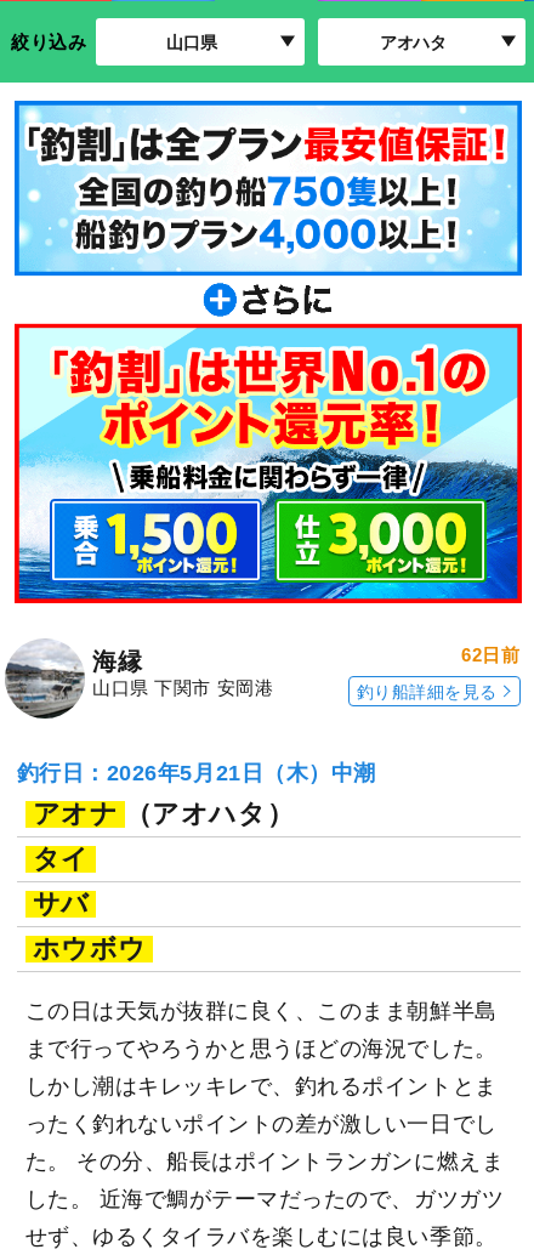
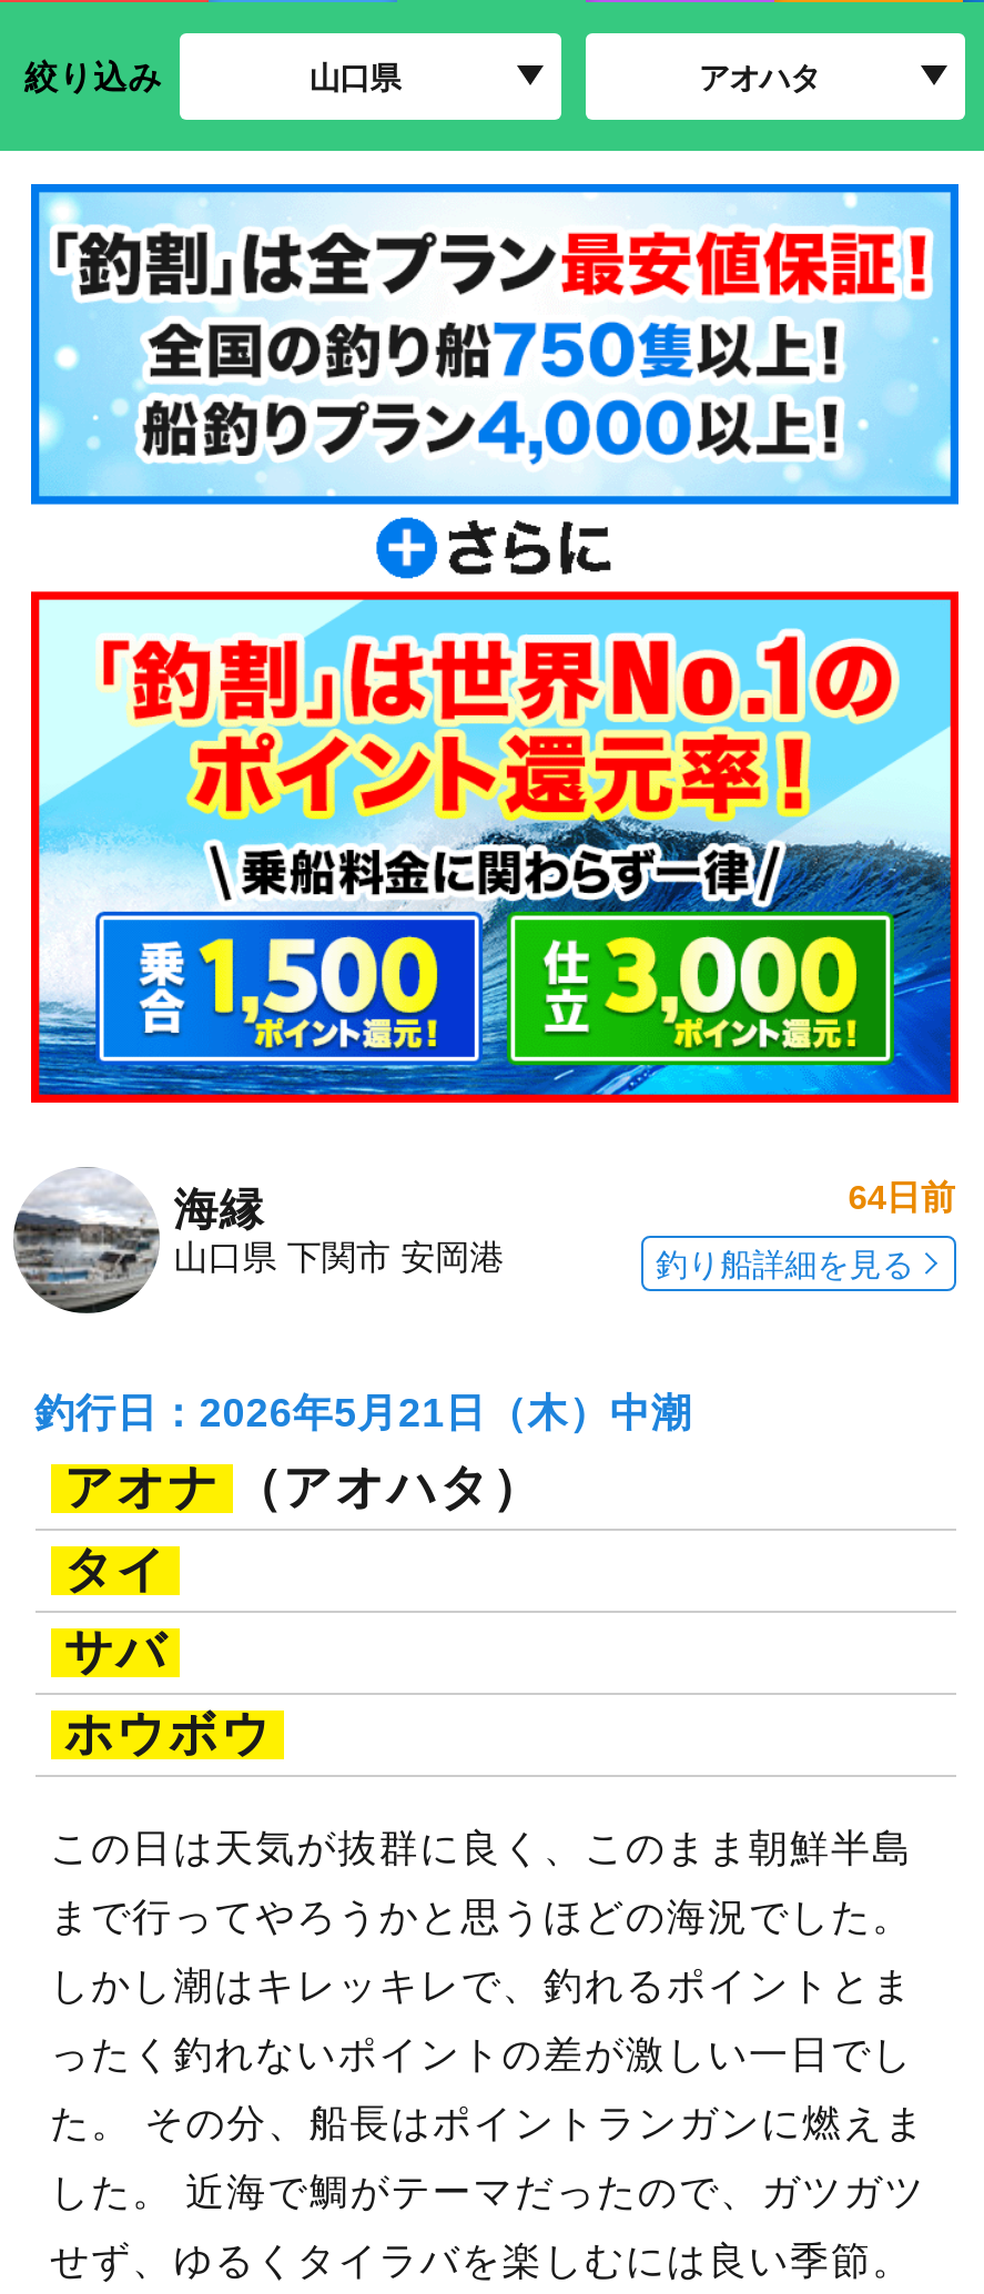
[462,645,520,666] 62日前 -> [848,1179,955,1217] 64日前

